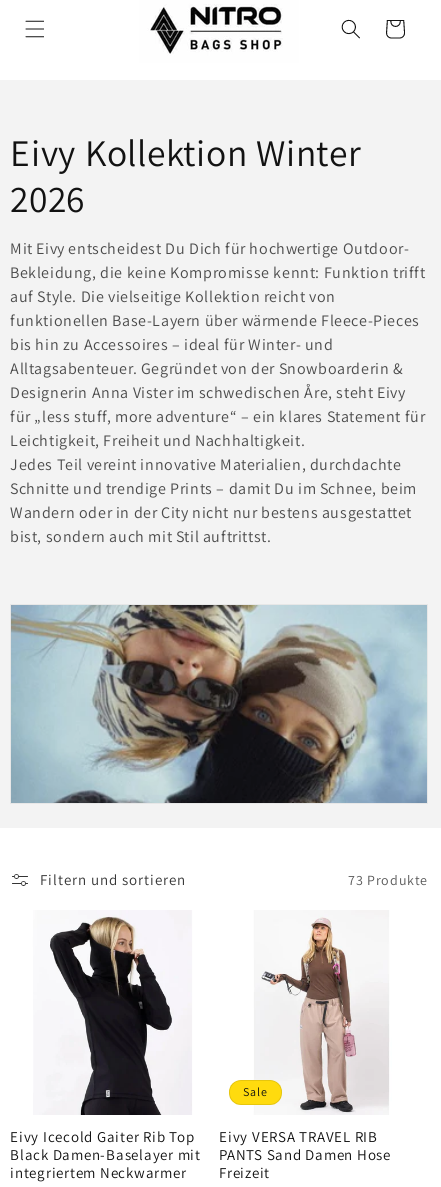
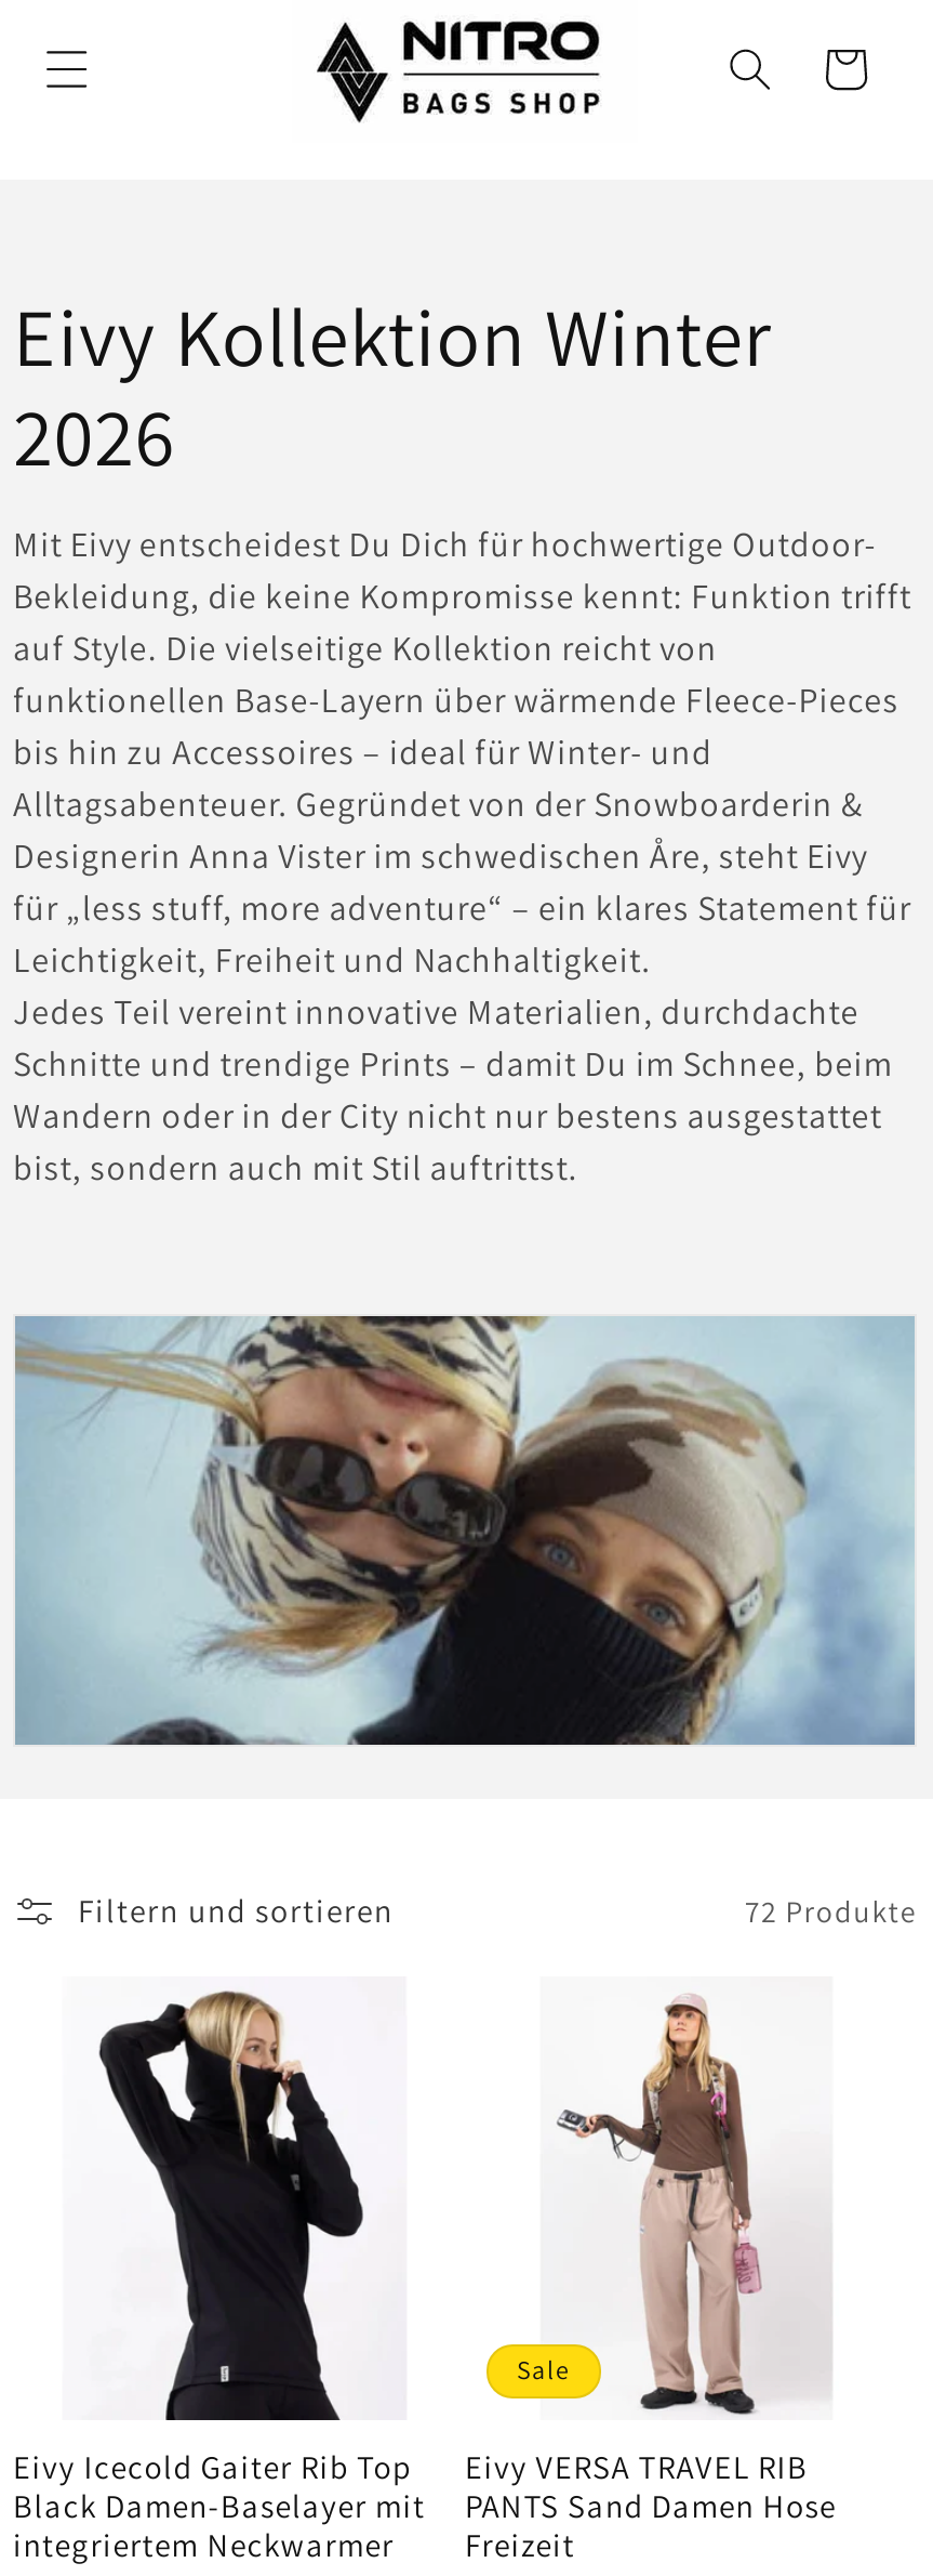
[348,870,428,888] 73 Produkte -> [745,1891,917,1930] 72 Produkte

